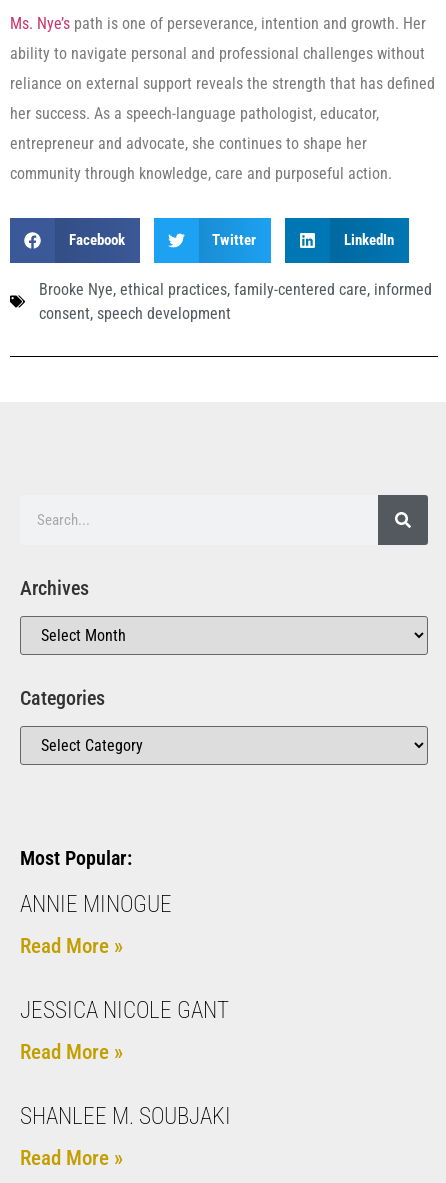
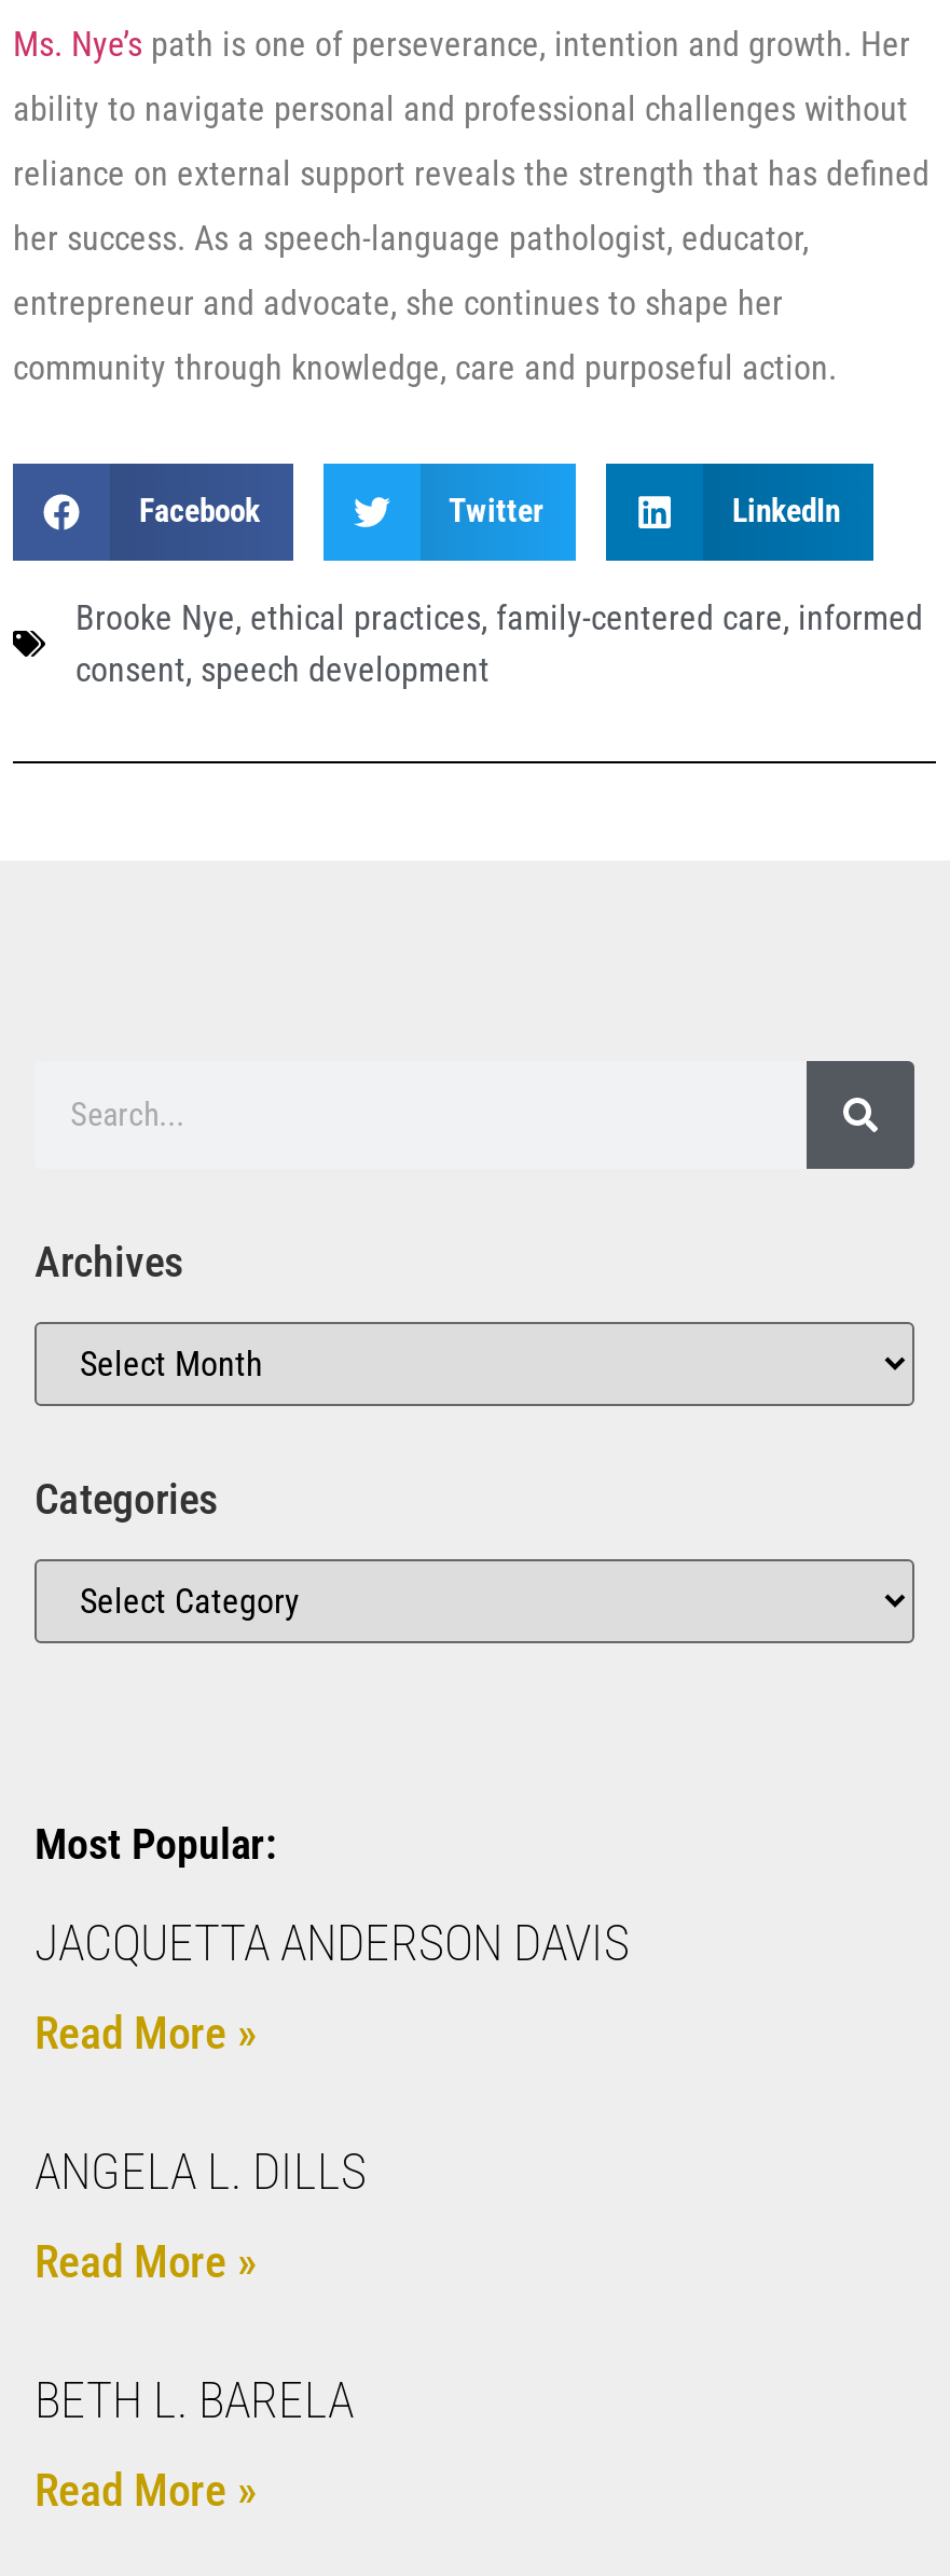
[20,891,172,918] ANNIE MINOGUE -> [35,1915,630,1973] JACQUETTA ANDERSON DAVIS
[20,997,229,1024] JESSICA NICOLE GANT -> [35,2143,367,2202] ANGELA L. DILLS
[20,1103,231,1130] SHANLEE M. SOUBJAKI -> [35,2372,354,2430] BETH L. BARELA

